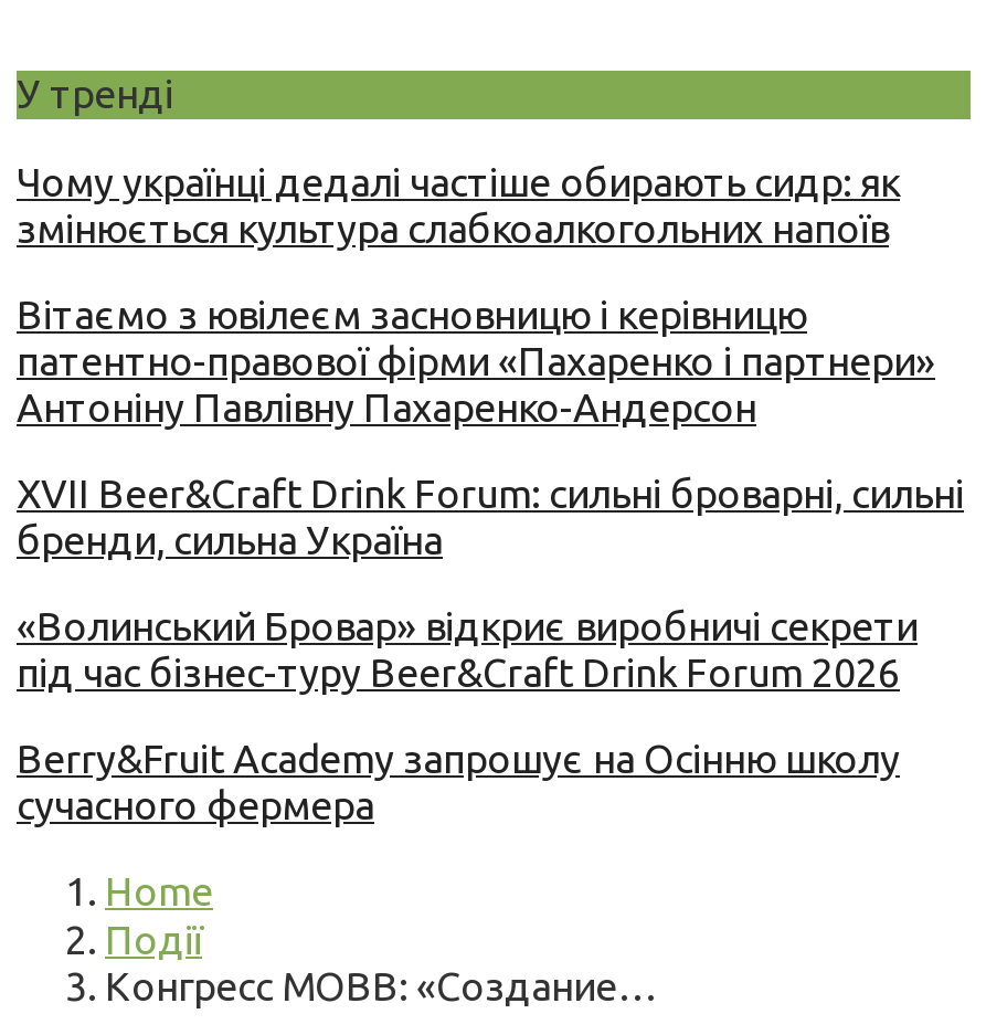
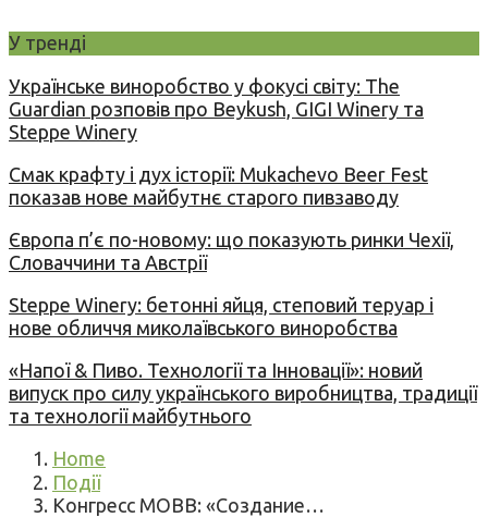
[17,159,900,250] Чому українці дедалі частіше обирають сидр: як | змінюється культура слабкоалкогольних напоїв -> [9,75,424,143] Українське виноробство у фокусі світу: The | Guardian розповів про Beykush, GIGI Winery та | Steppe Winery
[17,292,935,429] Вітаємо з ювілеєм засновницю і керівницю | патентно-правової фірми «Пахаренко і партнери» | Антоніну Павлівну Пахаренко-Андерсон -> [9,163,428,208] Смак крафту і дух історії: Mukachevo Beer Fest | показав нове майбутнє старого пивзаводу
[17,471,964,561] XVII Beer&Craft Drink Forum: сильні броварні, сильні | бренди, сильна Україна -> [9,229,454,273] Європа п’є по-новому: що показують ринки Чехії, | Словаччини та Австрії
[17,603,918,694] «Волинський Бровар» відкриє виробничі секрети | під час бізнес-туру Beer&Craft Drink Forum 2026 -> [9,294,434,338] Steppe Winery: бетонні яйця, степовий теруар і | нове обличчя миколаївського виноробства
[17,736,900,826] Berry&Fruit Academy запрошує на Осінню школу | сучасного фермера -> [9,359,477,427] «Напої & Пиво. Технології та Інновації»: новий | випуск про силу українського виробництва, традиції | та технології майбутнього

